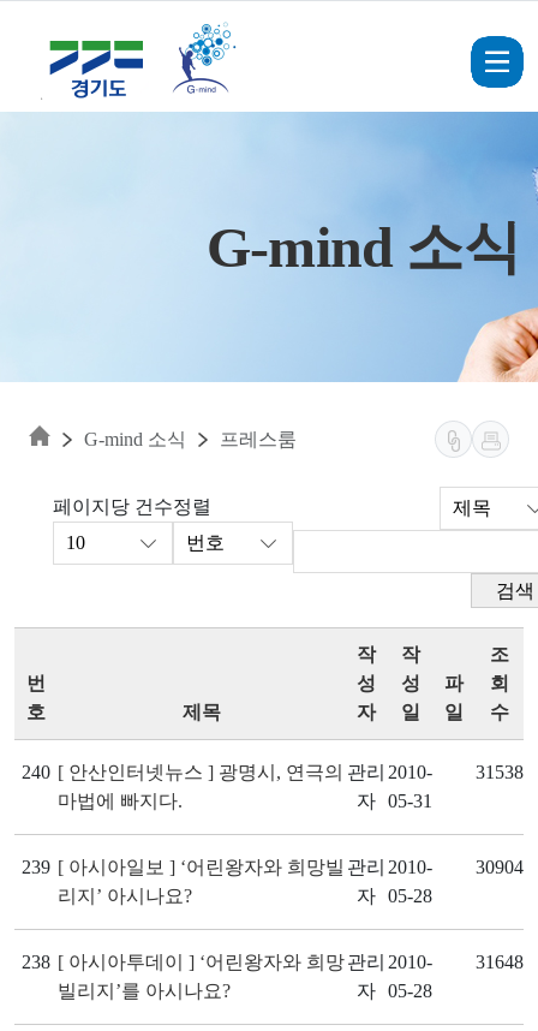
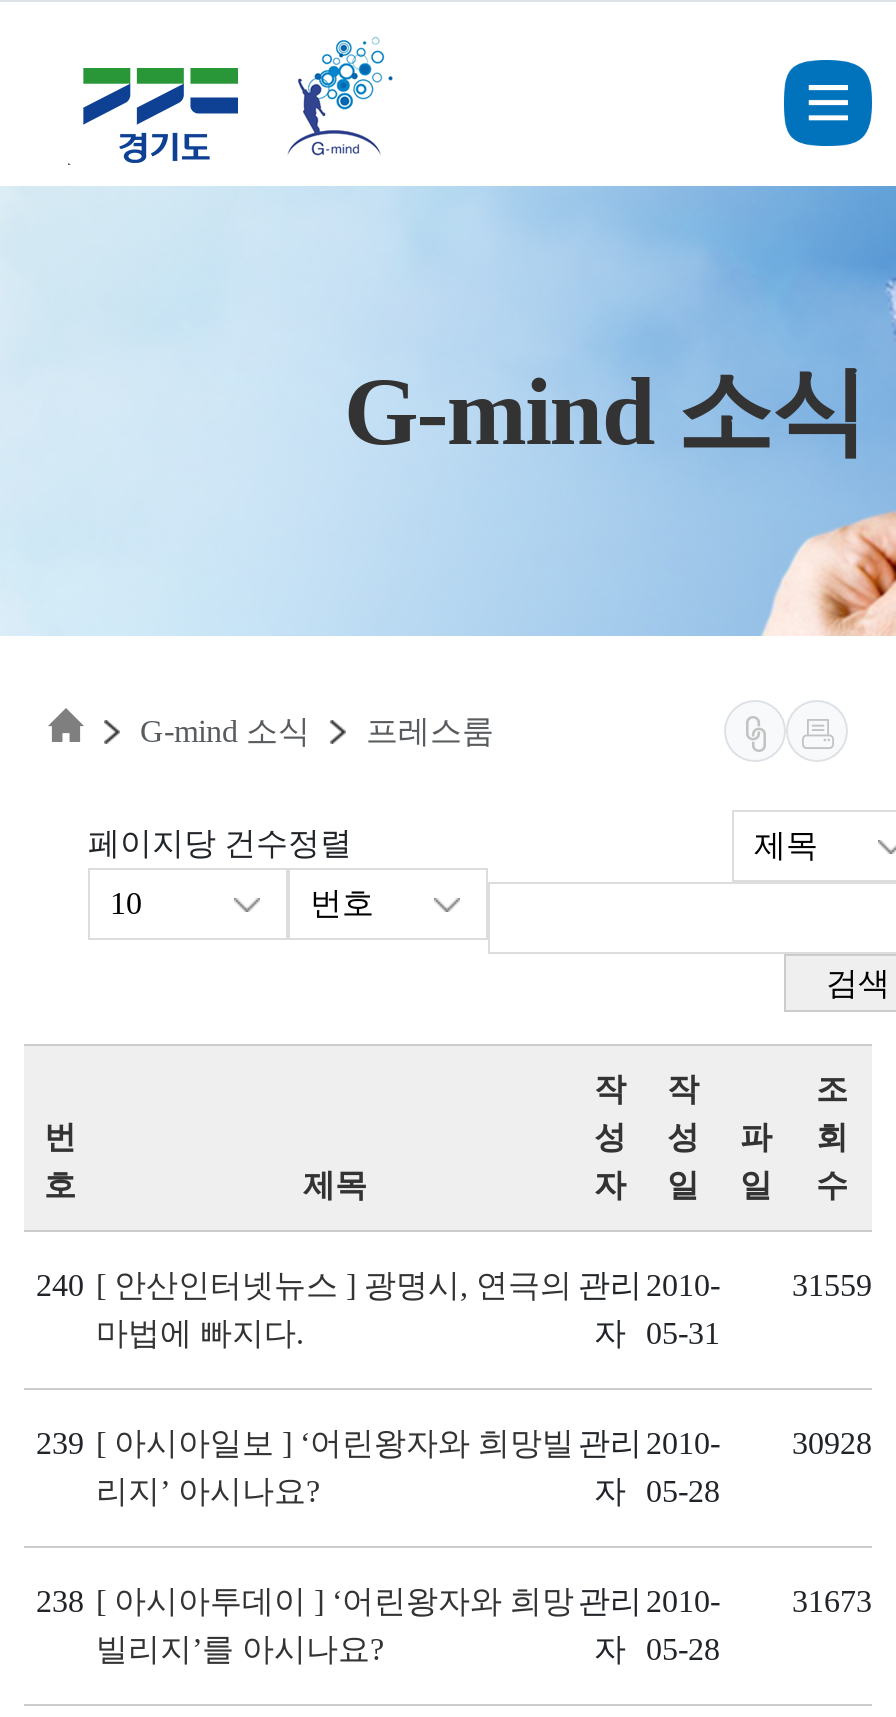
[476,762,524,782] 31538 -> [792,1268,872,1302] 31559
[476,857,524,877] 30904 -> [792,1426,872,1460] 30928
[476,952,524,972] 31648 -> [792,1584,872,1618] 31673

